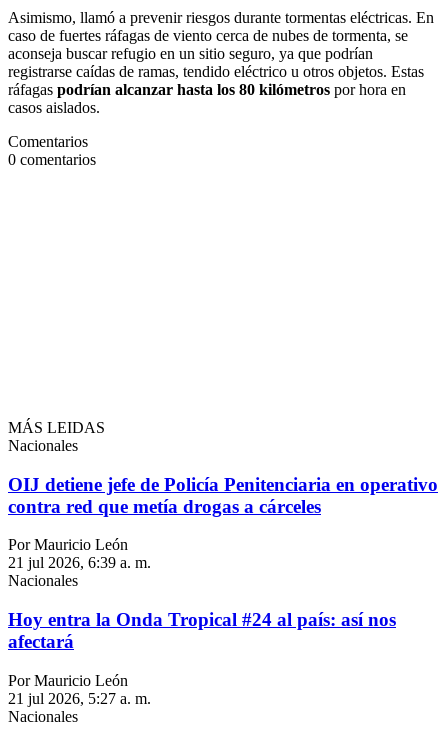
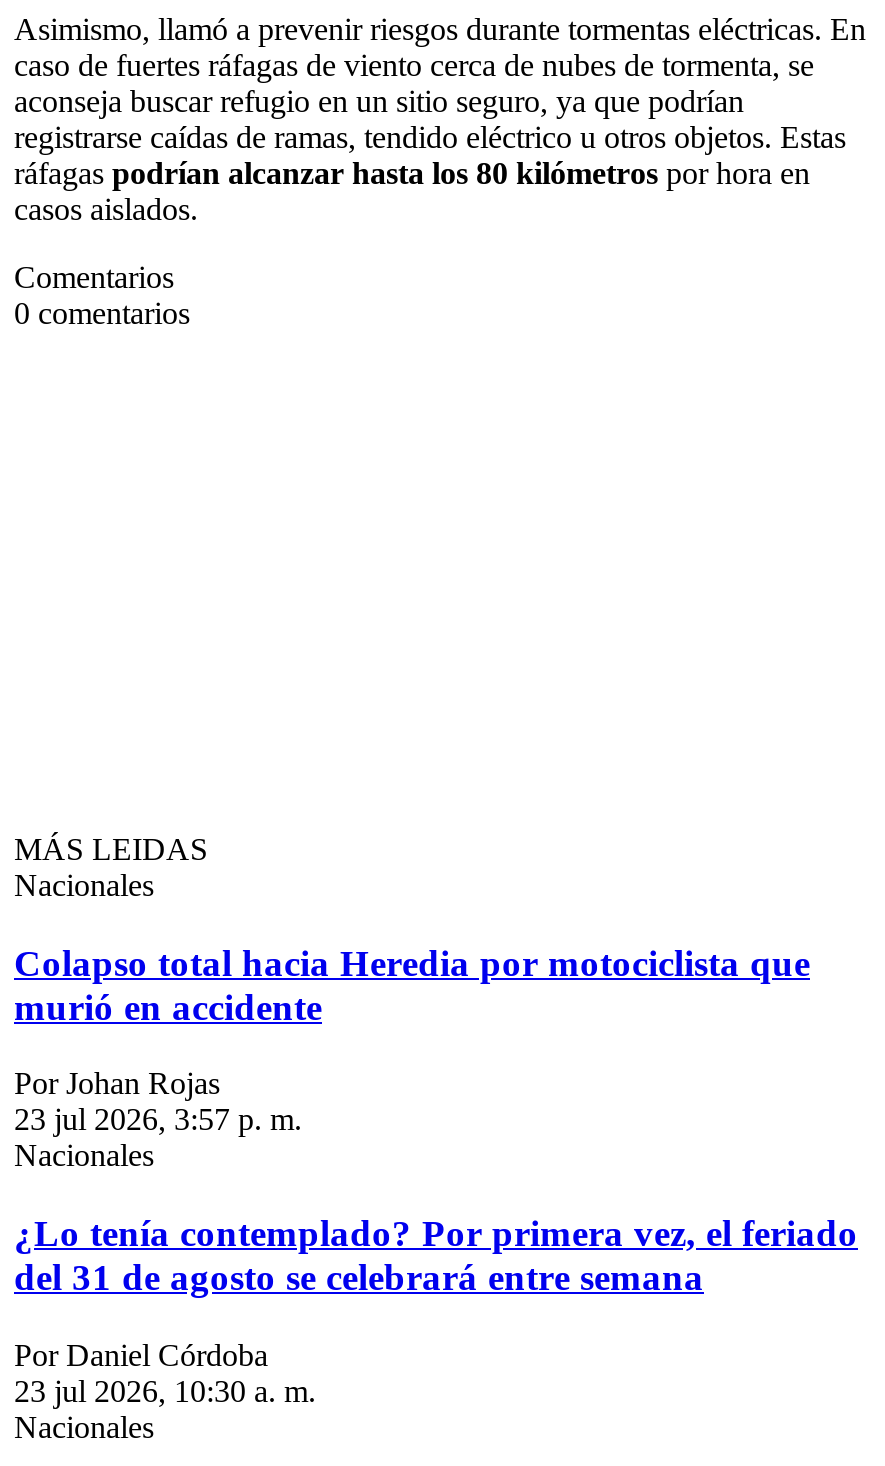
[8,473,438,516] OIJ detiene jefe de Policía Penitenciaria en operativo | contra red que metía drogas a cárceles -> [14,941,810,1027] Colapso total hacia Heredia por motociclista que | murió en accidente
[8,536,151,571] Por Mauricio León | 21 jul 2026, 6:39 a. m. -> [14,1066,302,1136] Por Johan Rojas | 23 jul 2026, 3:57 p. m.
[8,609,396,652] Hoy entra la Onda Tropical #24 al país: así nos | afectará -> [14,1212,858,1298] ¿Lo tenía contemplado? Por primera vez, el feriado | del 31 de agosto se celebrará entre semana
[8,672,151,707] Por Mauricio León | 21 jul 2026, 5:27 a. m. -> [14,1337,316,1407] Por Daniel Córdoba | 23 jul 2026, 10:30 a. m.

